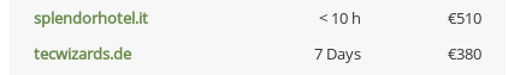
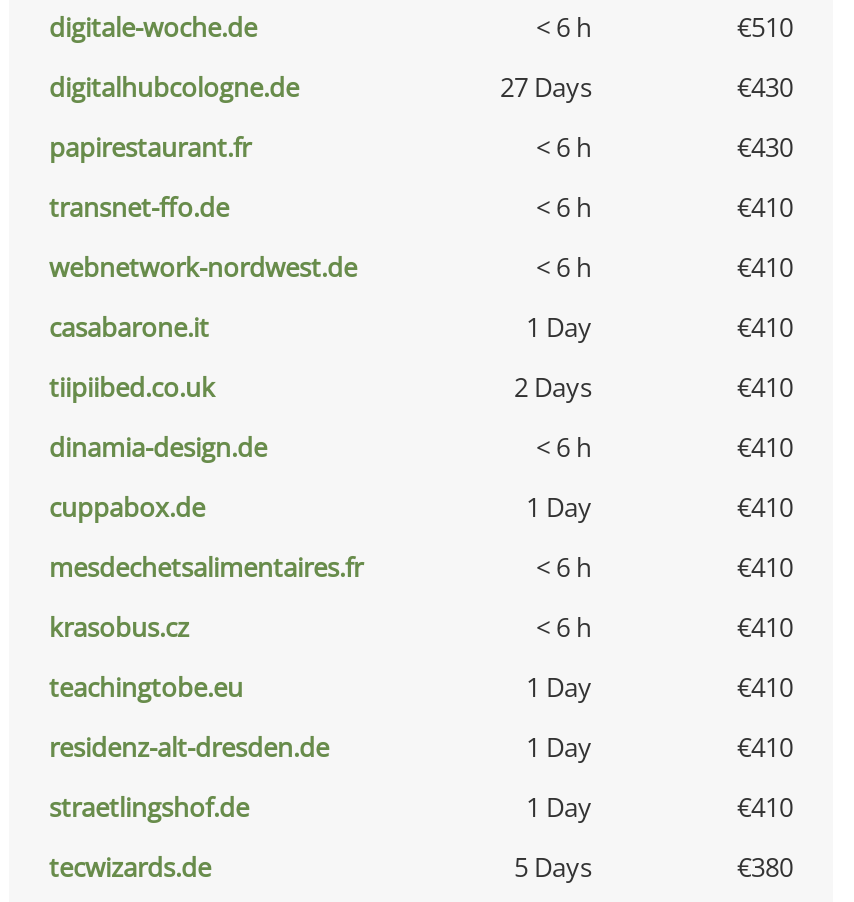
[34,7,360,29] splendorhotel.it | < 10 h -> [49,9,592,45] digitale-woche.de | < 6 h
none -> [49,69,793,825] digitalhubcologne.de | 27 Days | €430 | papirestaurant.fr | < 6 h | €430 | transnet-ffo.de | < 6 h | €410 | webnetwork-nordwest.de | < 6 h | €410 | casabarone.it | 1 Day | €410 | tiipiibed.co.uk | 2 Days | €410 | dinamia-design.de | < 6 h | €410 | cuppabox.de | 1 Day | €410 | mesdechetsalimentaires.fr | < 6 h | €410 | krasobus.cz | < 6 h | €410 | teachingtobe.eu | 1 Day | €410 | residenz-alt-dresden.de | 1 Day | €410 | straetlingshof.de | 1 Day | €410
[314,43,360,64] 7 Days -> [514,849,592,885] 5 Days

